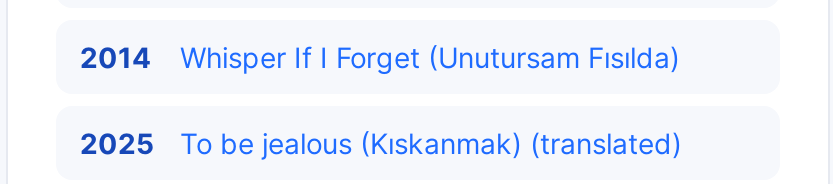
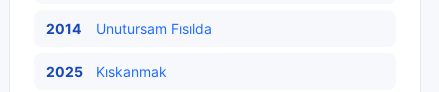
[180,40,680,74] Whisper If I Forget (Unutursam Fısılda) -> [96,20,212,37] Unutursam Fısılda
[180,126,682,160] To be jealous (Kıskanmak) (translated) -> [96,63,167,80] Kıskanmak

